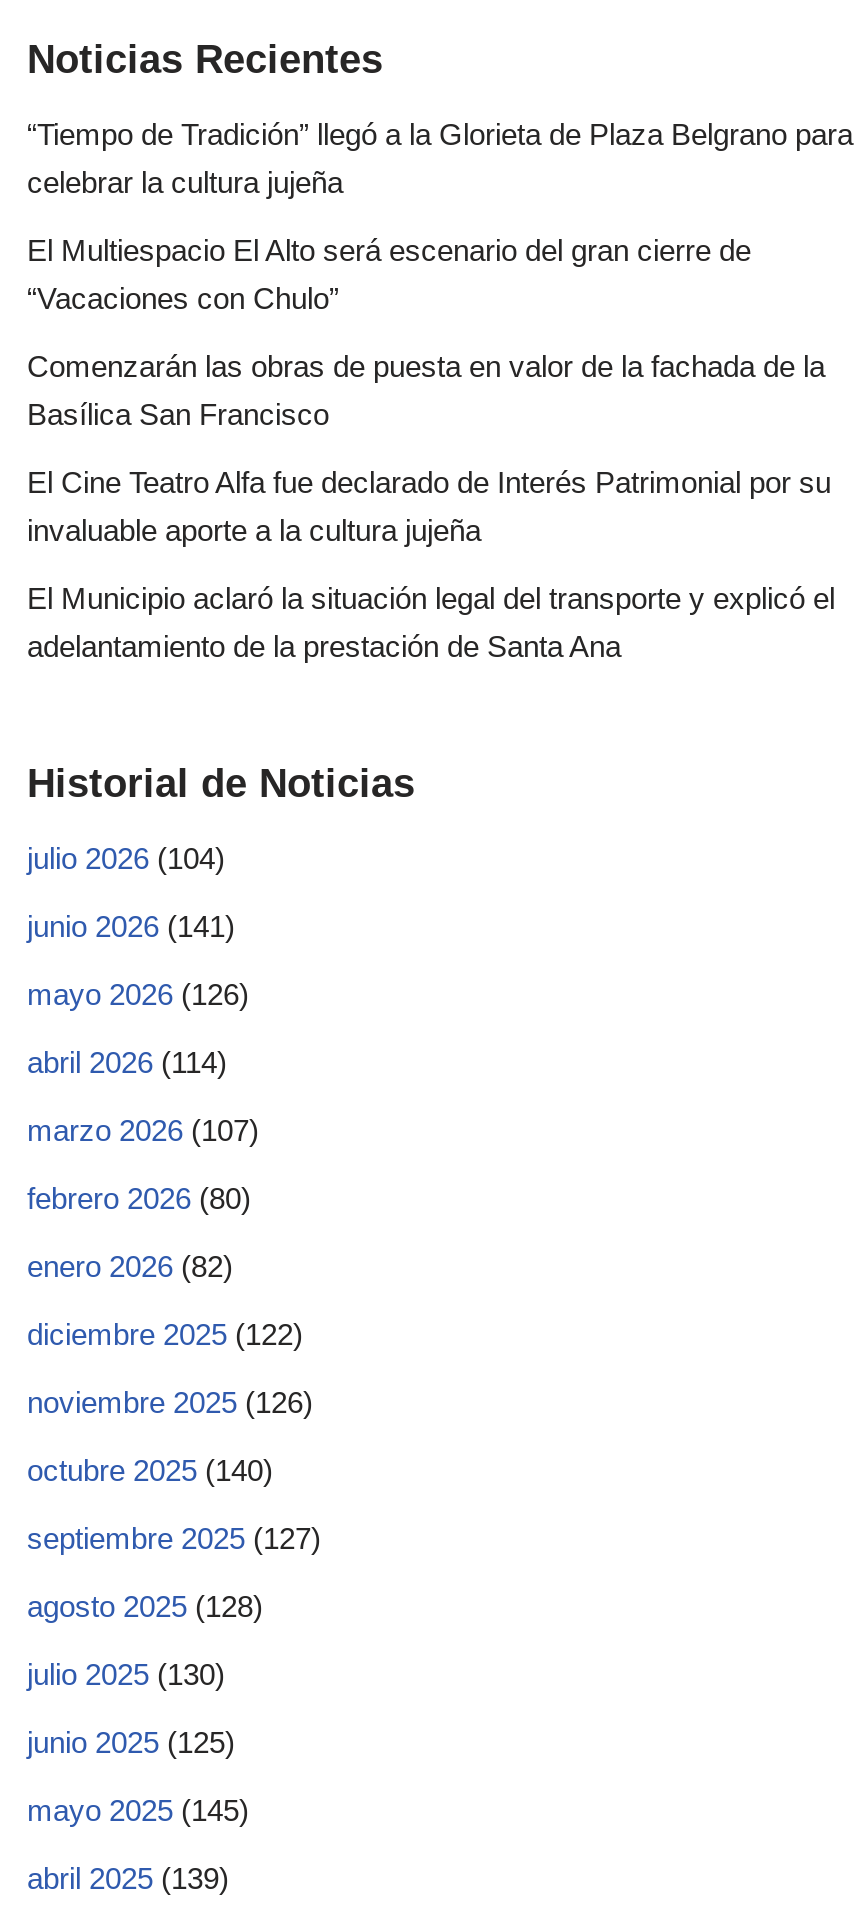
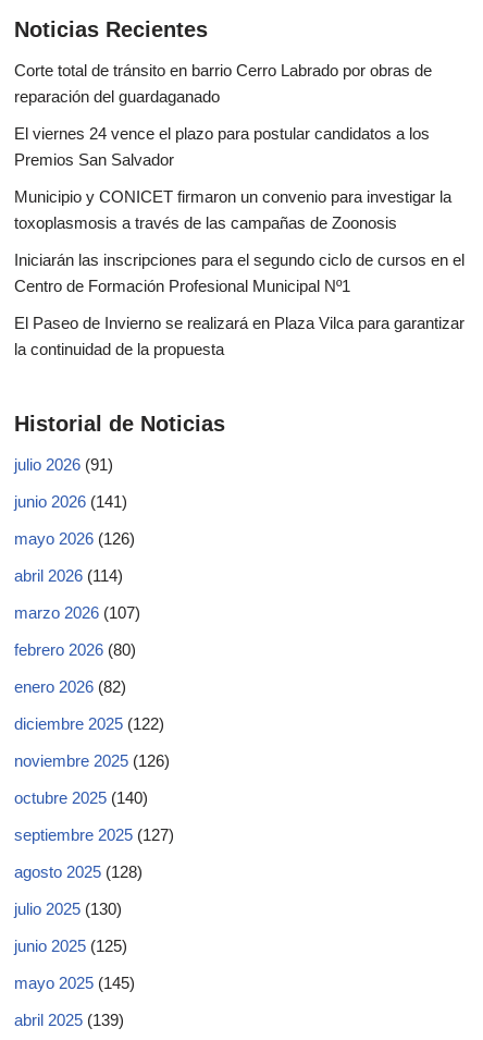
[27,117,853,199] “Tiempo de Tradición” llegó a la Glorieta de Plaza Belgrano para | celebrar la cultura jujeña -> [14,61,432,106] Corte total de tránsito en barrio Cerro Labrado por obras de | reparación del guardaganado
[27,233,751,315] El Multiespacio El Alto será escenario del gran cierre de | “Vacaciones con Chulo” -> [14,124,430,169] El viernes 24 vence el plazo para postular candidatos a los | Premios San Salvador
[27,349,825,431] Comenzarán las obras de puesta en valor de la fachada de la | Basílica San Francisco -> [14,188,451,232] Municipio y CONICET firmaron un convenio para investigar la | toxoplasmosis a través de las campañas de Zoonosis
[27,465,831,547] El Cine Teatro Alfa fue declarado de Interés Patrimonial por su | invaluable aporte a la cultura jujeña -> [14,251,465,295] Iniciarán las inscripciones para el segundo ciclo de cursos en el | Centro de Formación Profesional Municipal Nº1
[27,581,835,663] El Municipio aclaró la situación legal del transporte y explicó el | adelantamiento de la prestación de Santa Ana -> [14,314,465,359] El Paseo de Invierno se realizará en Plaza Vilca para garantizar | la continuidad de la propuesta
[27,841,225,875] julio 2026 (104) -> [14,455,113,474] julio 2026 (91)

